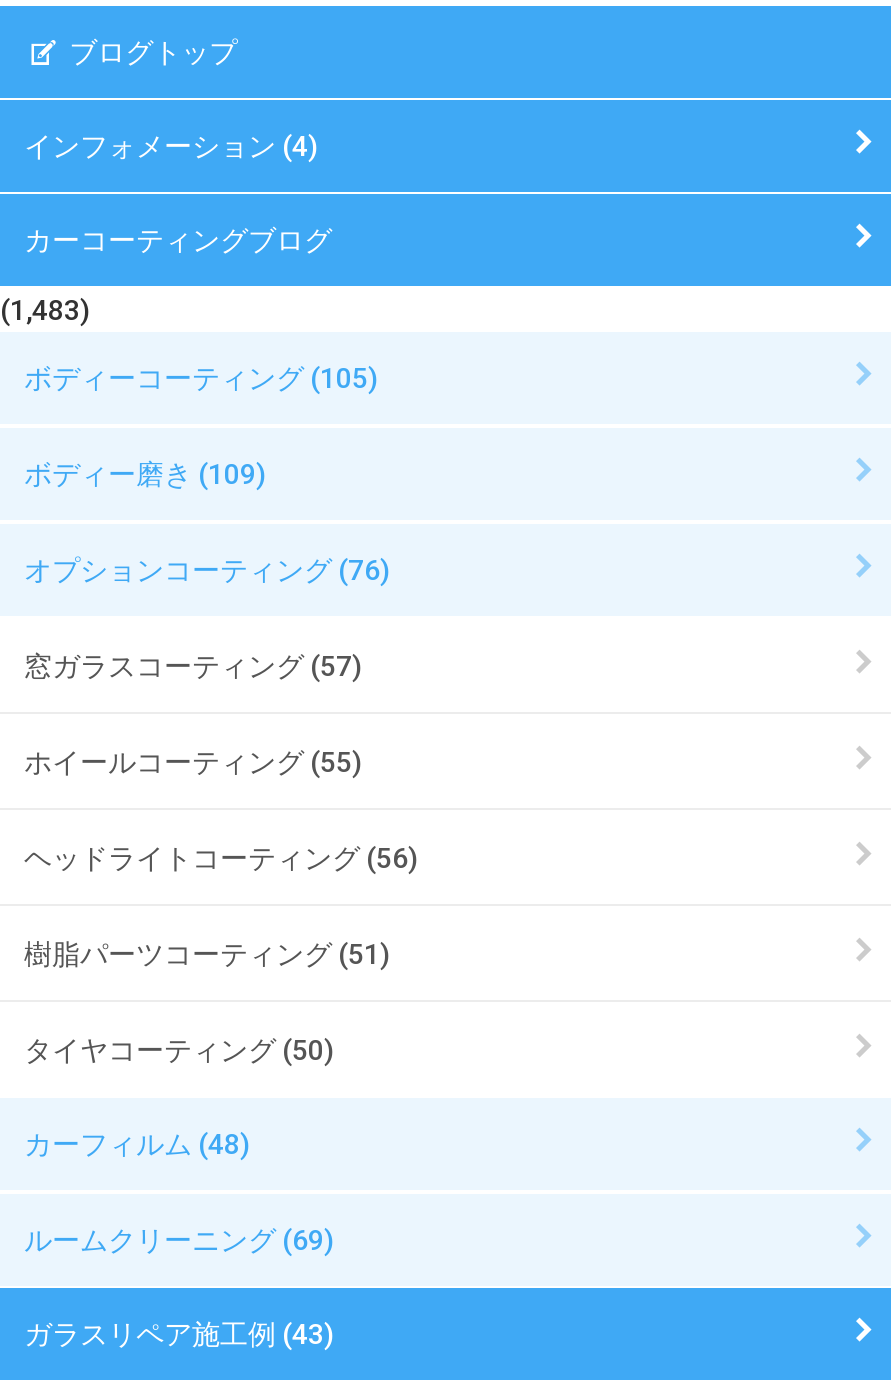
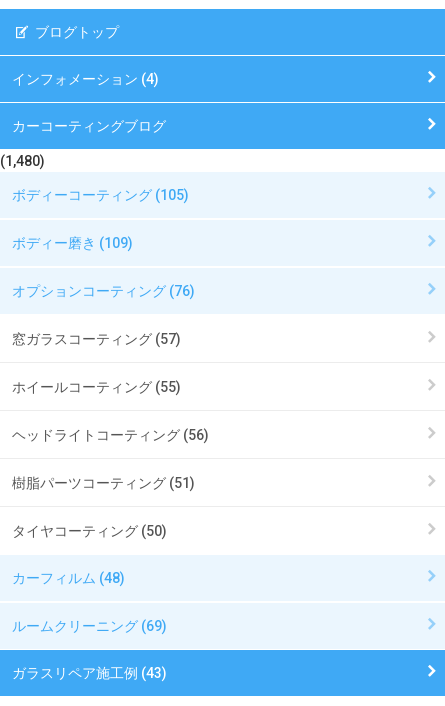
[0,294,90,326] (1,483) -> [0,153,45,169] (1,480)

